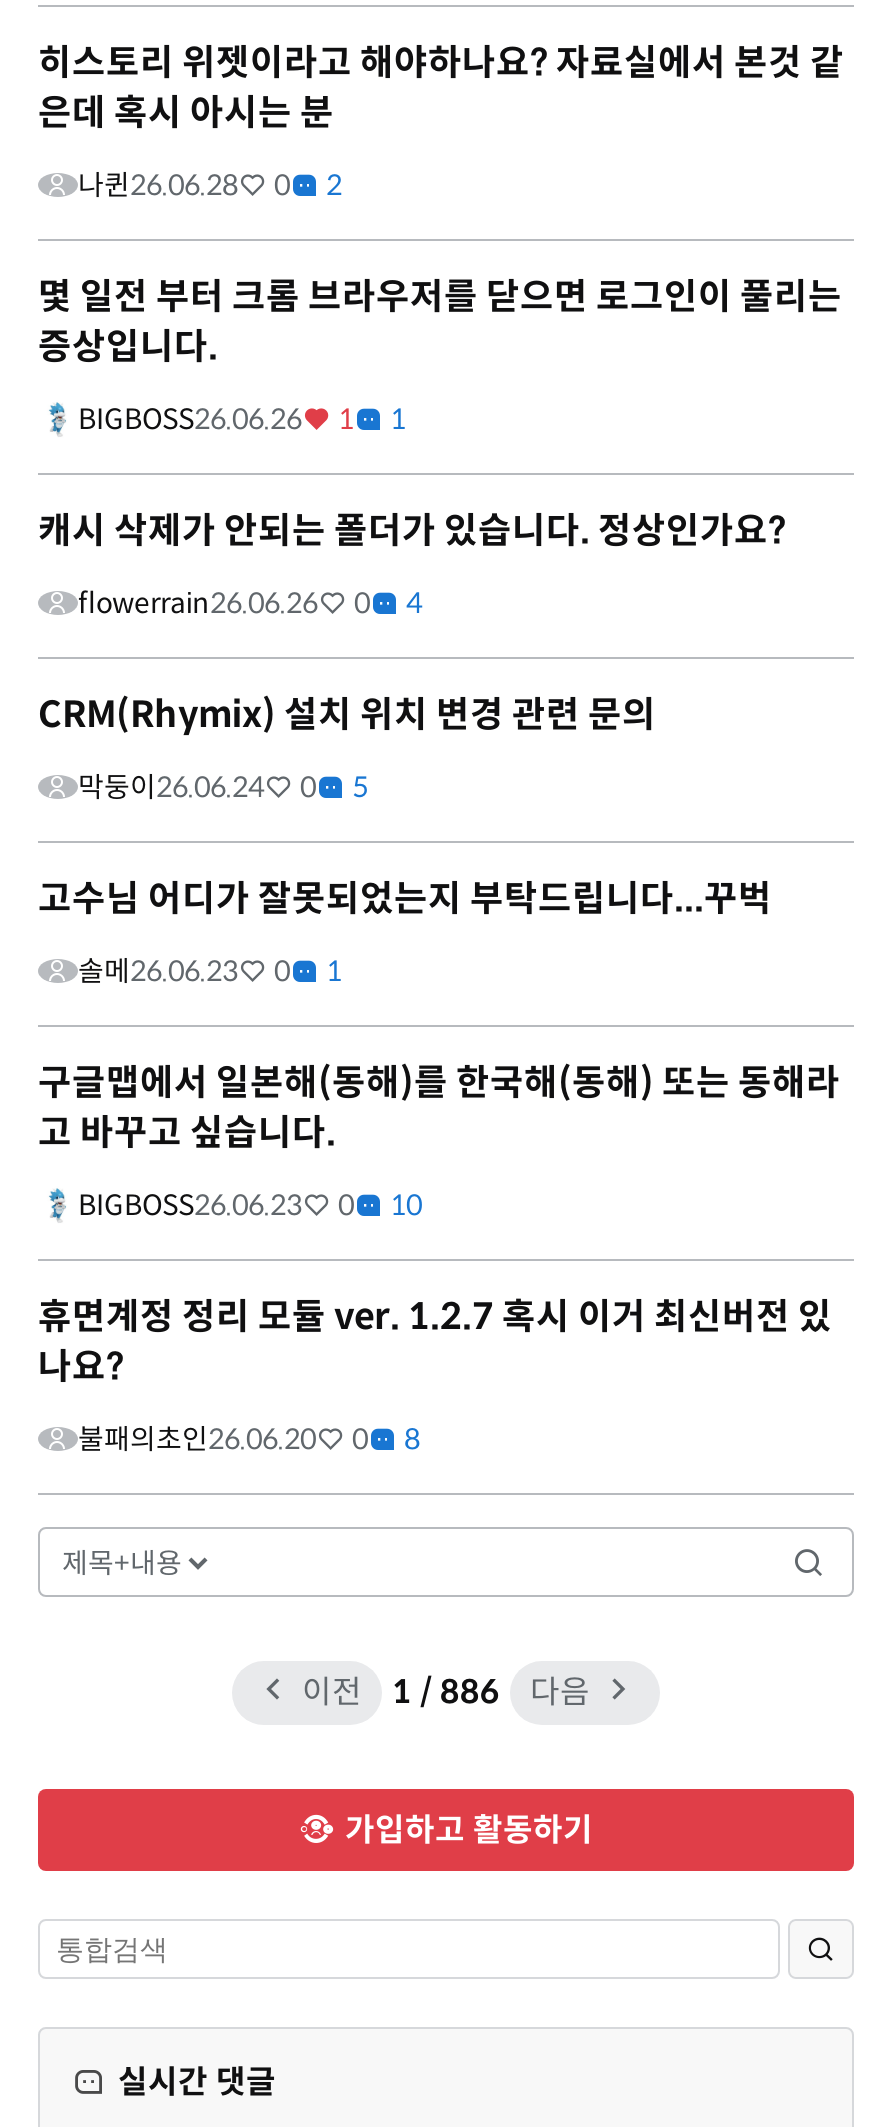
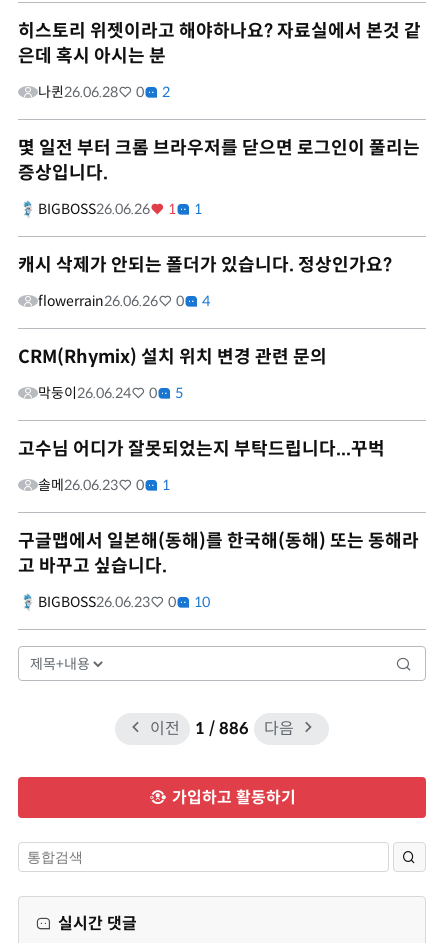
[38,1295,832,1457] 휴면계정 정리 모듈 ver. 1.2.7 혹시 이거 최신버전 있 | 나요? | 불패의초인26.06.20 | 0 | 8 -> none

